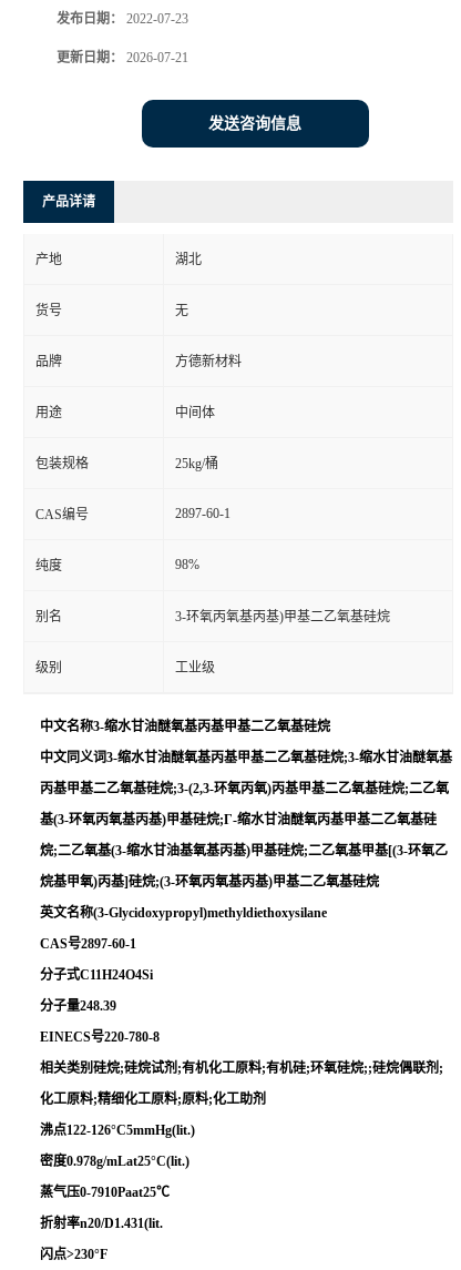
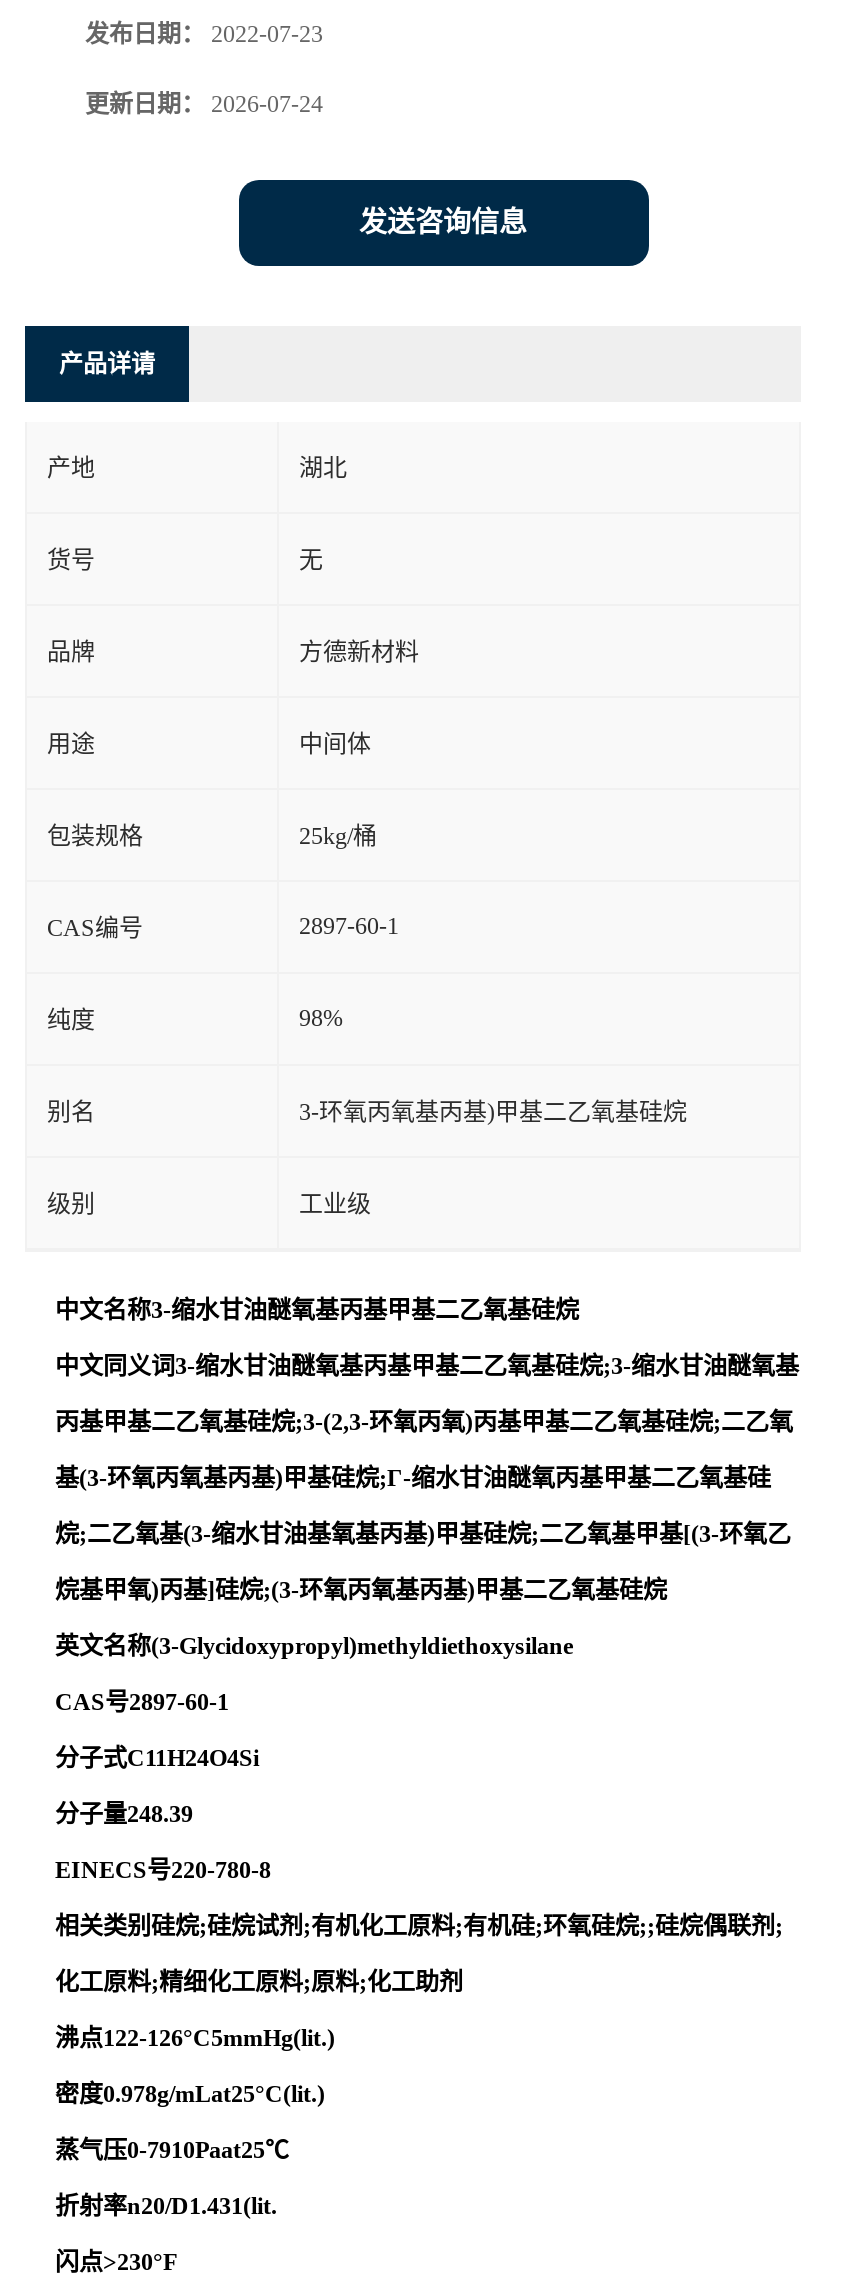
[57,50,188,65] 更新日期：2026-07-21 -> [85,89,323,117] 更新日期：2026-07-24

